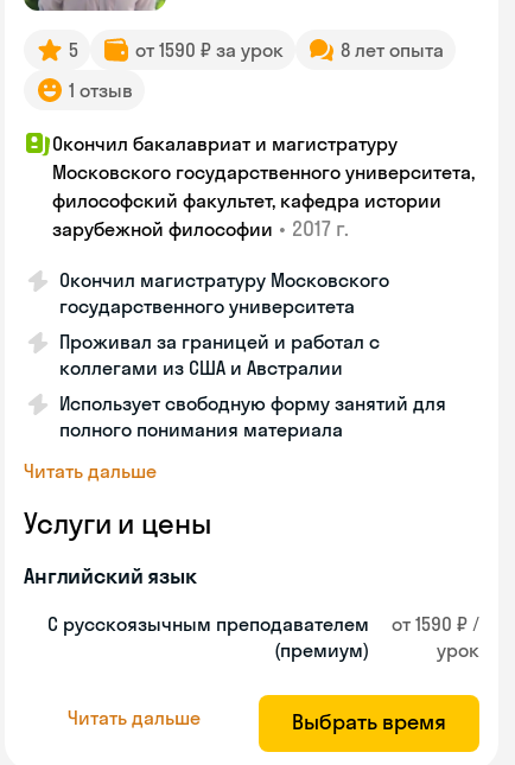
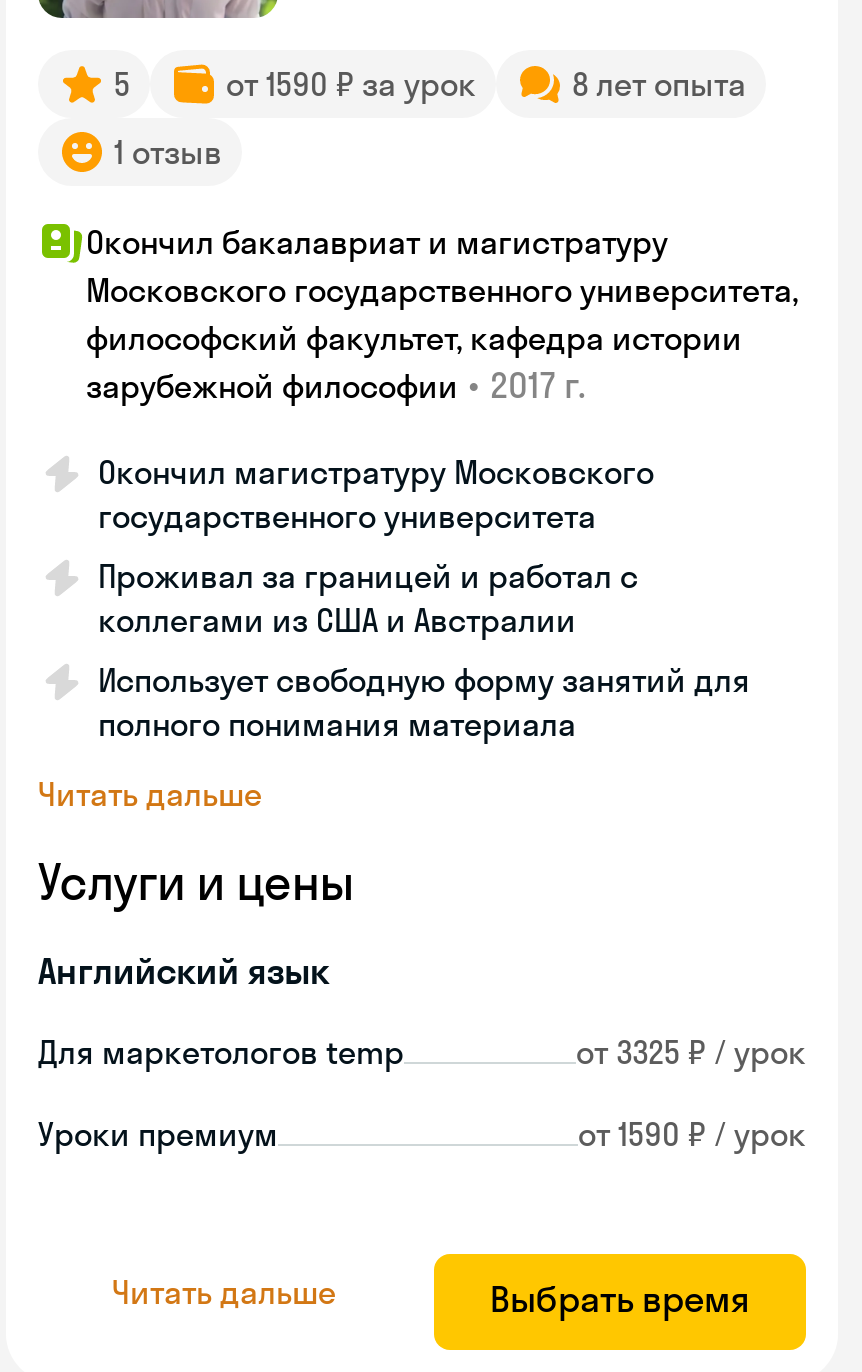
[47,612,369,662] С русскоязычным преподавателем | (премиум) -> [38,1032,806,1072] Для маркетологов temp | от 3325 ₽ / урок
[392,612,479,662] от 1590 ₽ / | урок -> [38,1114,806,1154] Уроки премиум | от 1590 ₽ / урок

